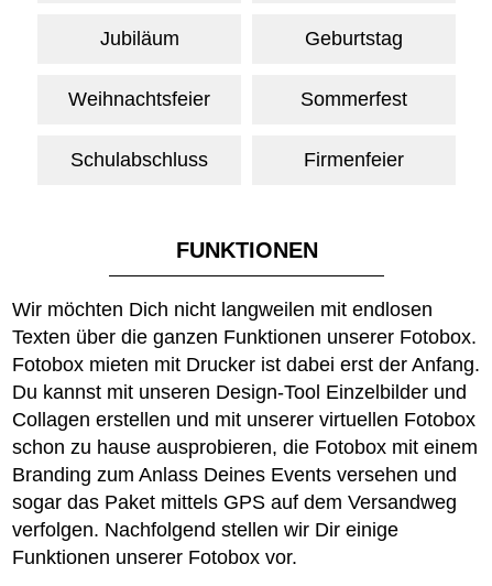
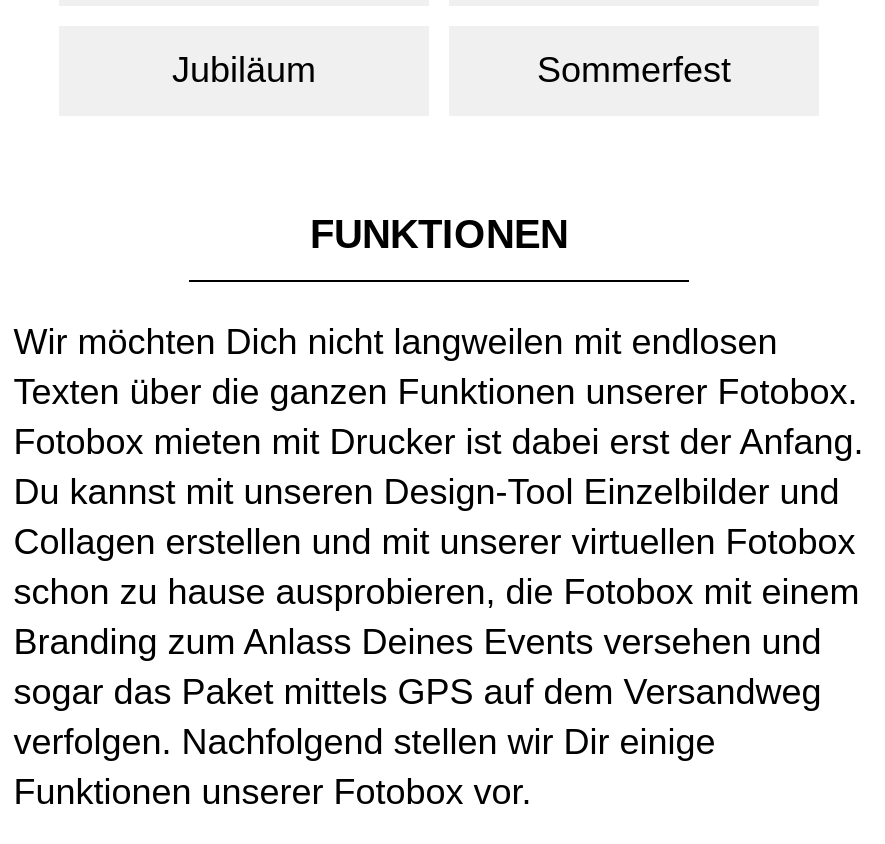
[68,27,403,110] Geburtstag | Weihnachtsfeier -> none
[70,148,404,170] Schulabschluss | Firmenfeier -> none

